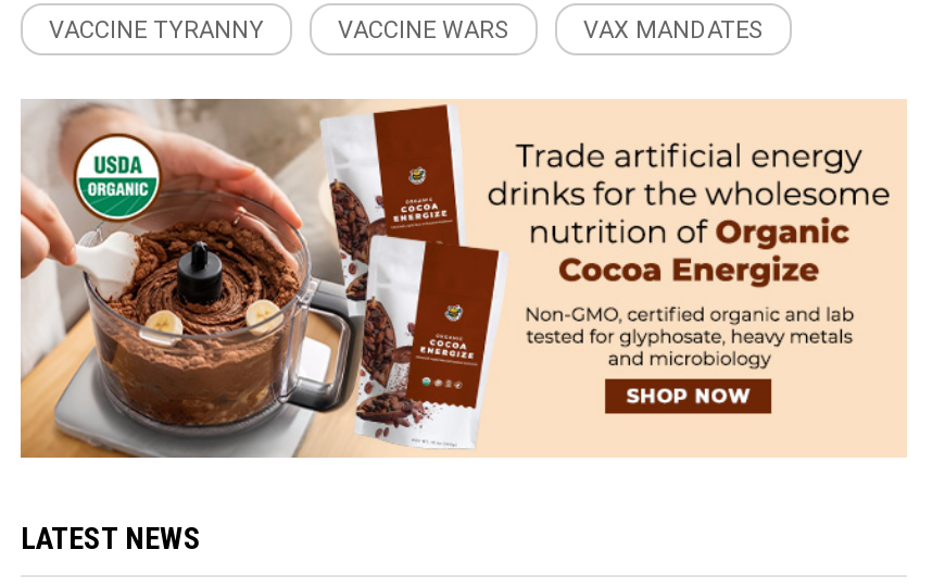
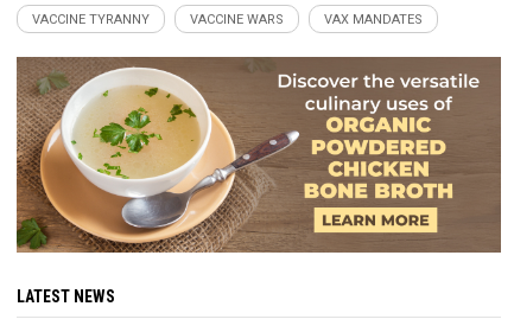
[18,99,907,458] [image] -> [15,56,502,254] [image]

